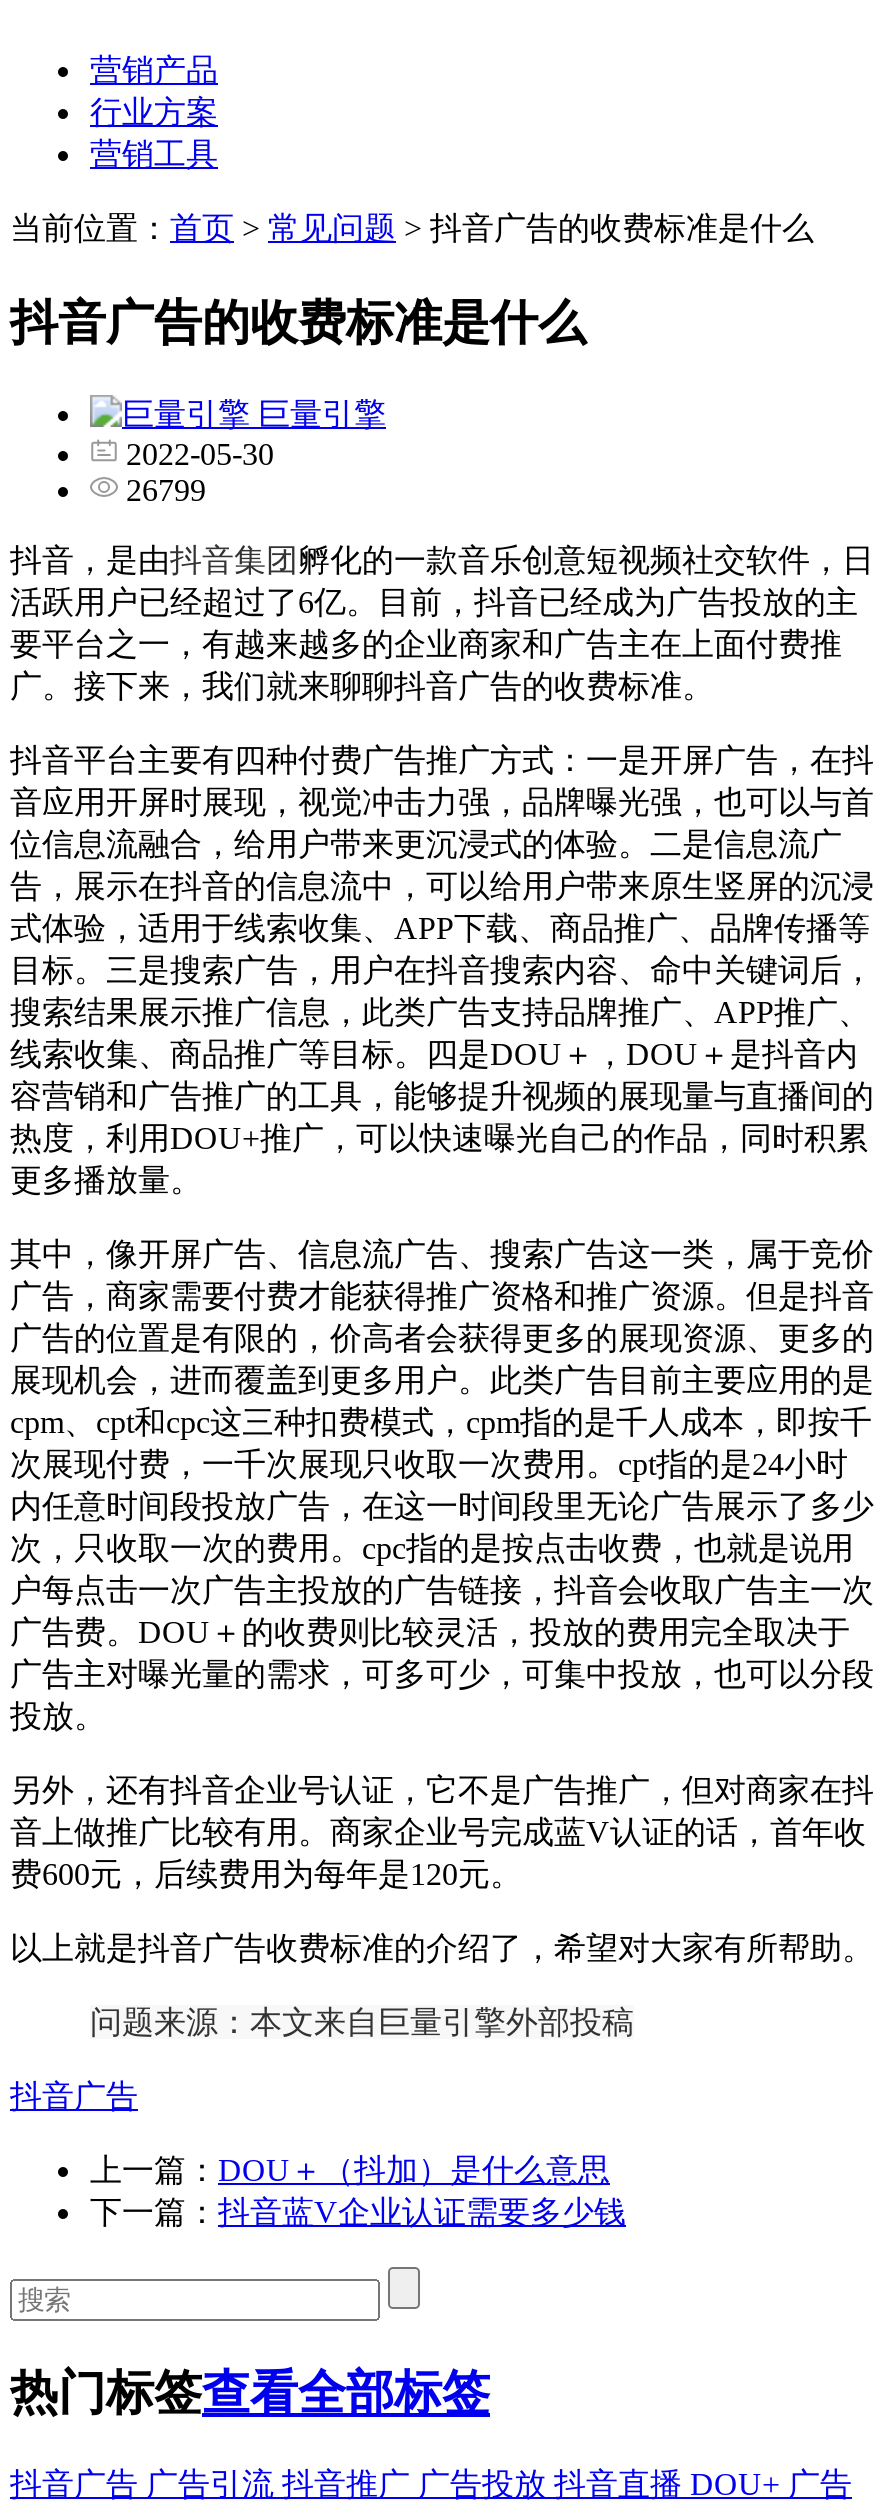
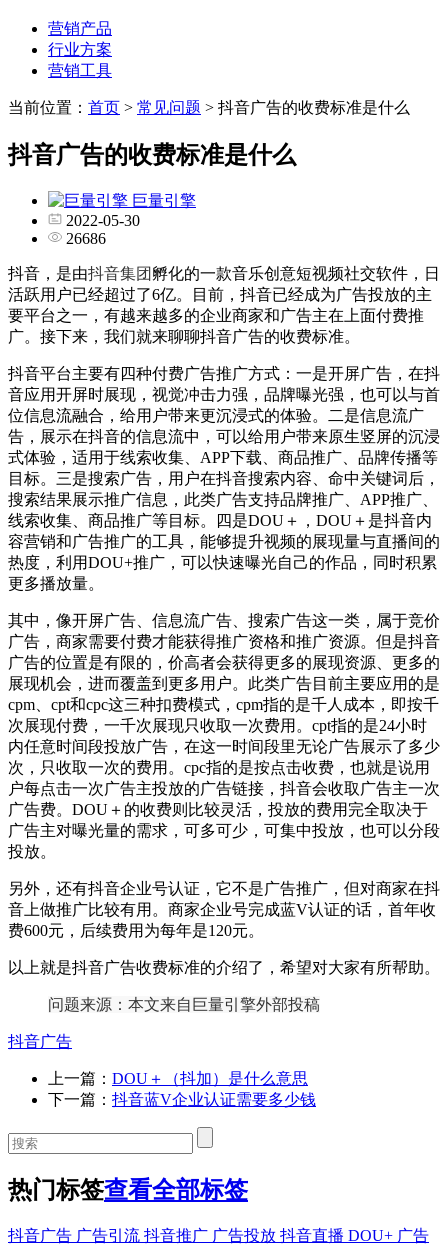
[126,473,206,507] 26799 -> [66,230,106,247] 26686

